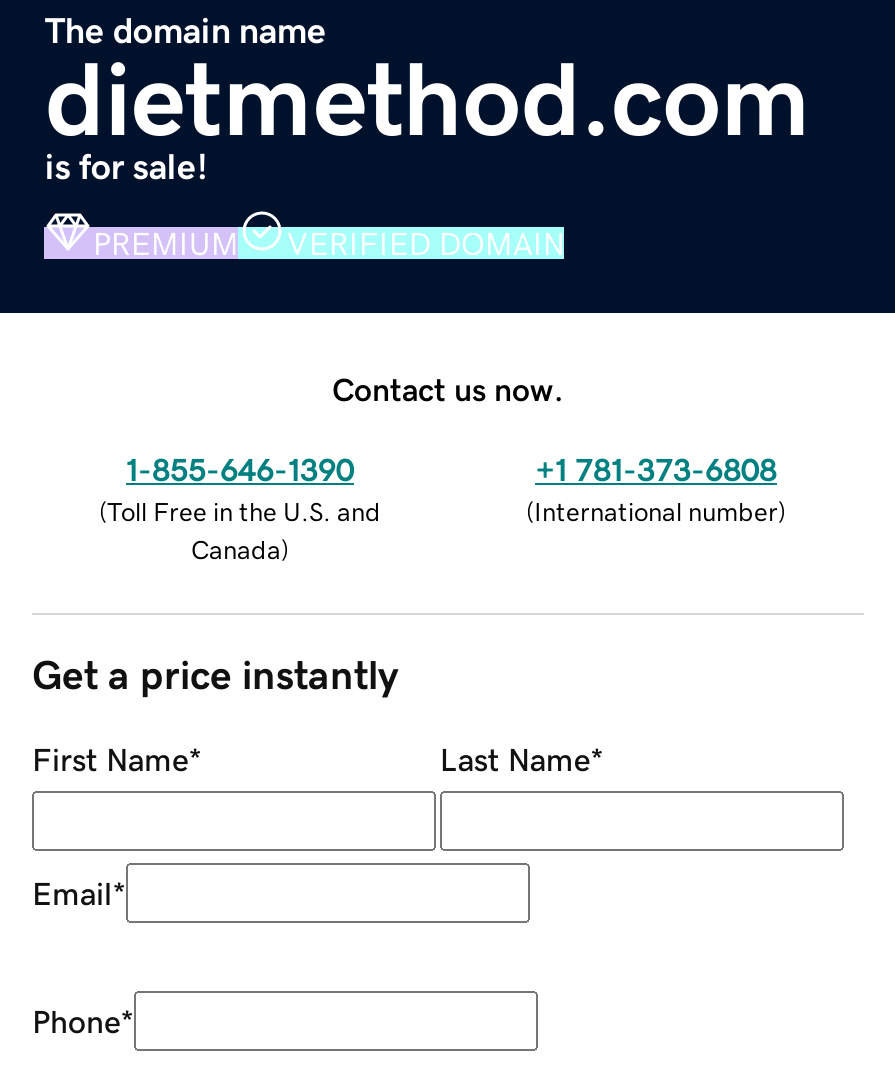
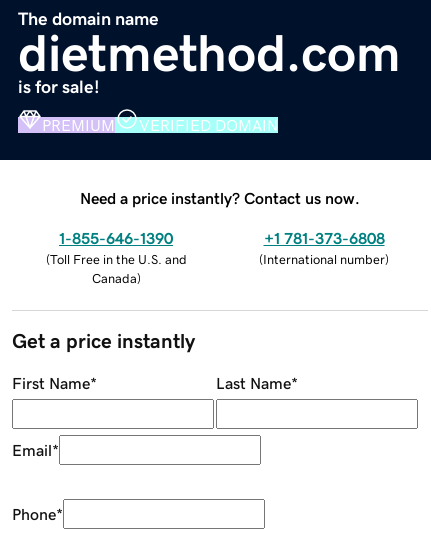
[332,372,564,404] Contact us now. -> [80,190,360,206] Need a price instantly? Contact us now.

